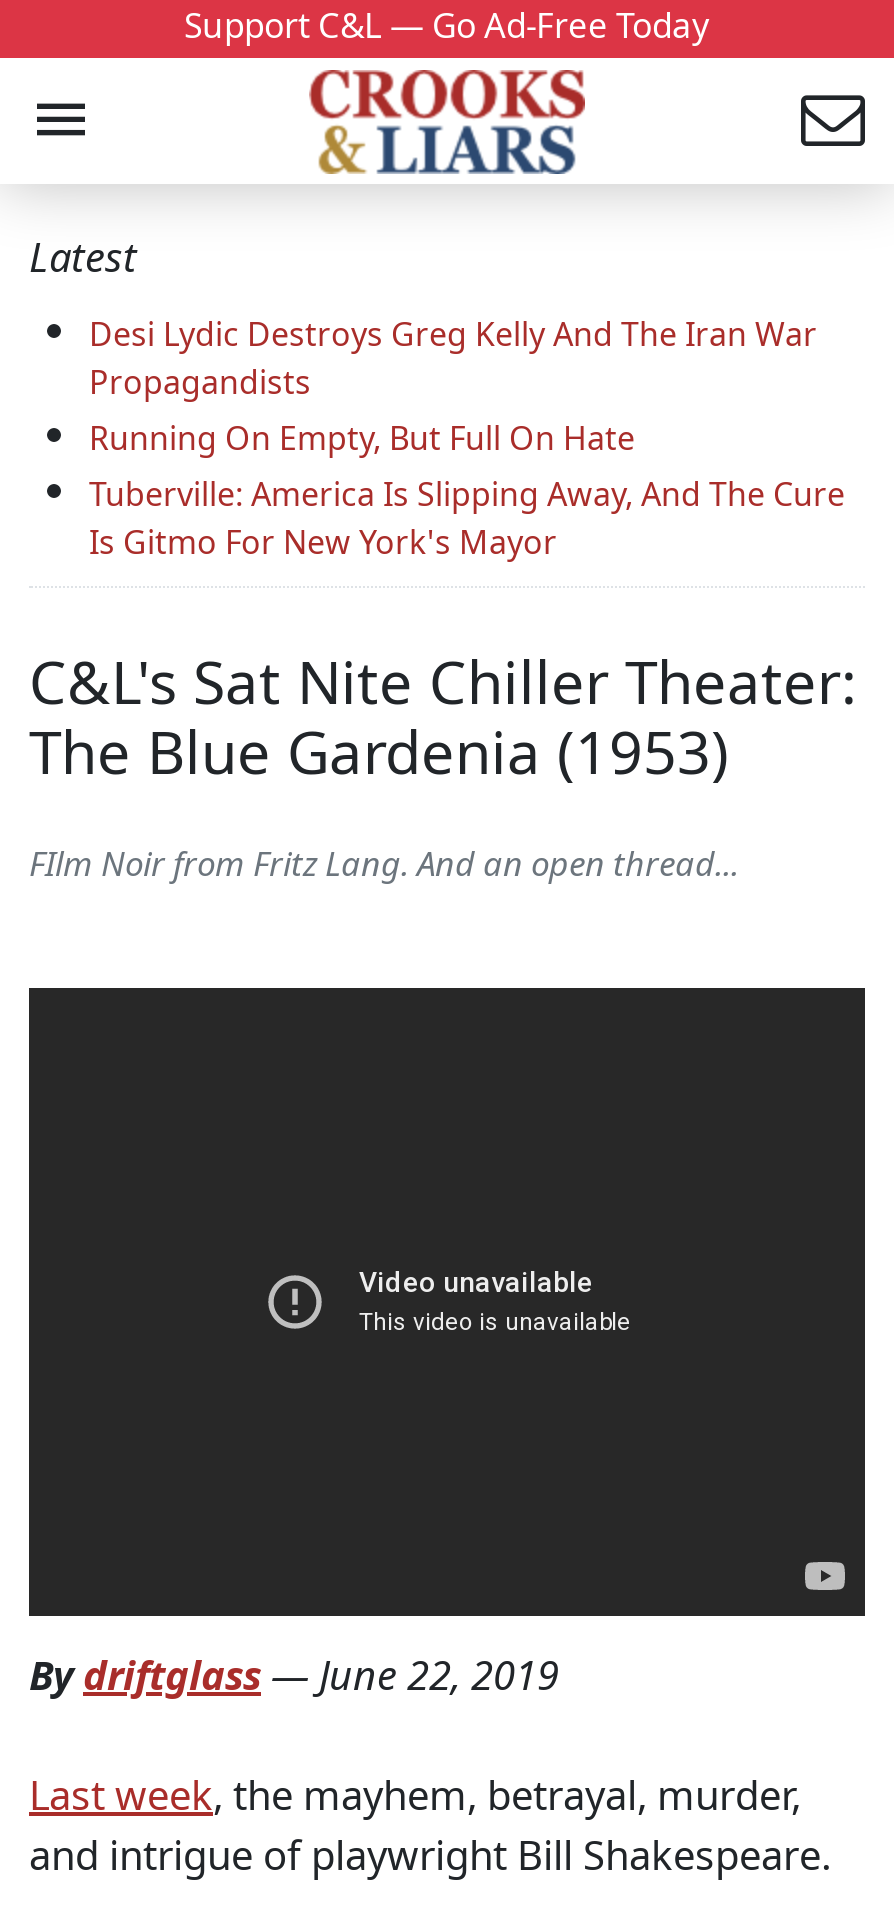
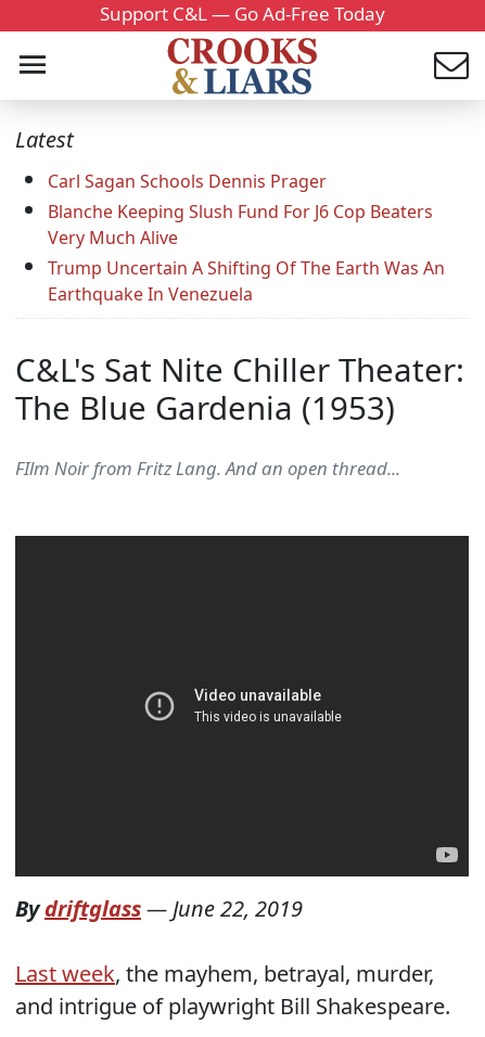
[89,313,845,565] Desi Lydic Destroys Greg Kelly And The Iran War | Propagandists | Running On Empty, But Full On Hate | Tuberville: America Is Slipping Away, And The Cure | Is Gitmo For New York's Mayor -> [48,170,445,306] Carl Sagan Schools Dennis Prager | Blanche Keeping Slush Fund For J6 Cop Beaters | Very Much Alive | Trump Uncertain A Shifting Of The Earth Was An | Earthquake In Venezuela

